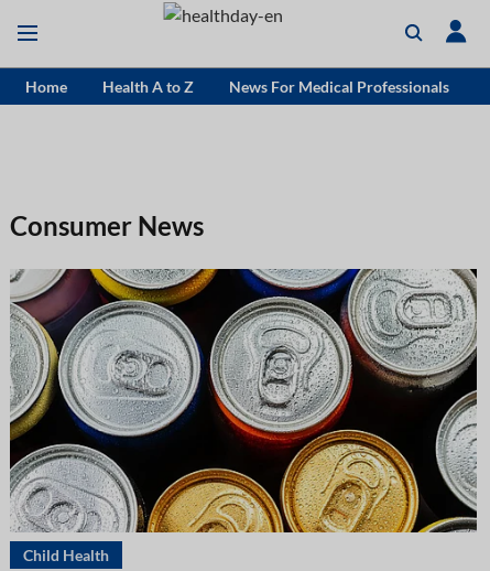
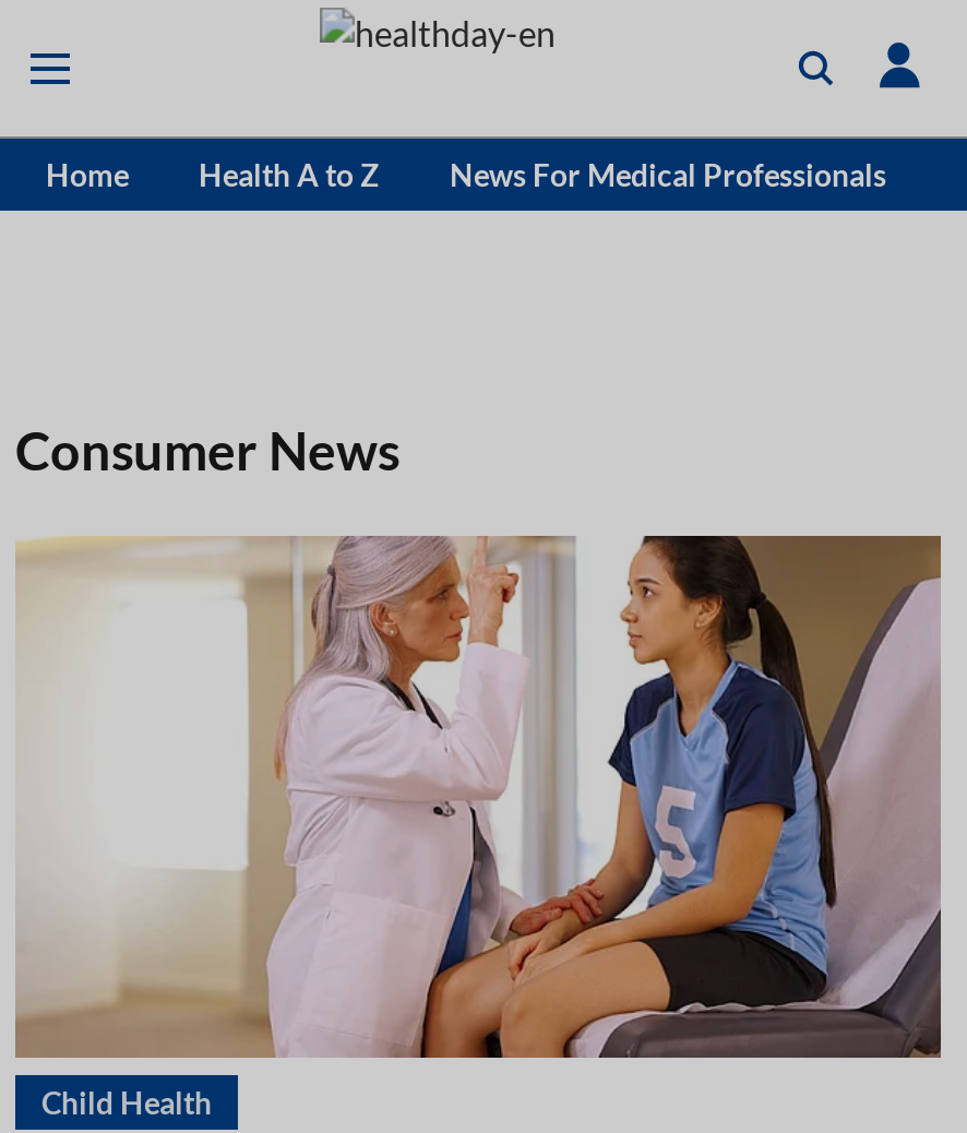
[9,268,478,534] [image] -> [13,534,943,1060] [image]

